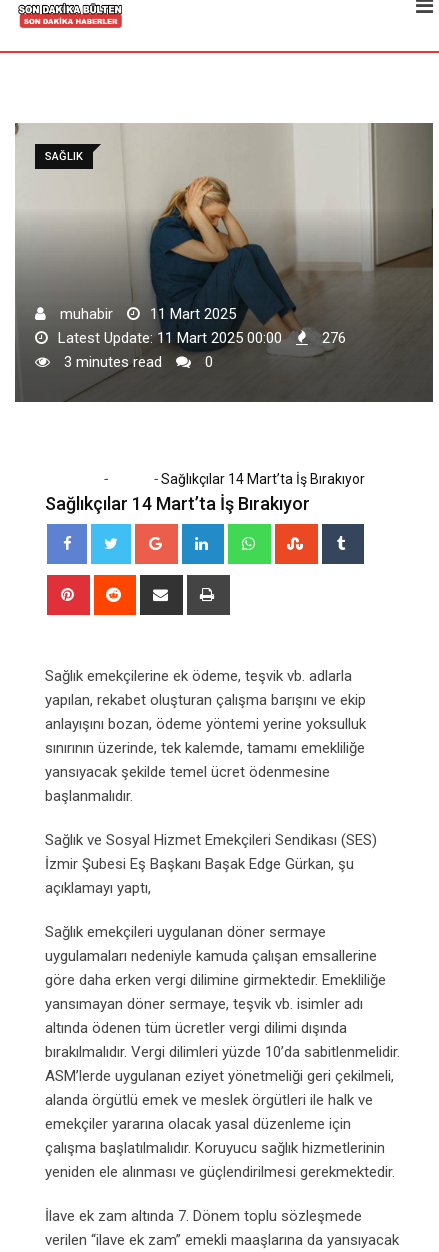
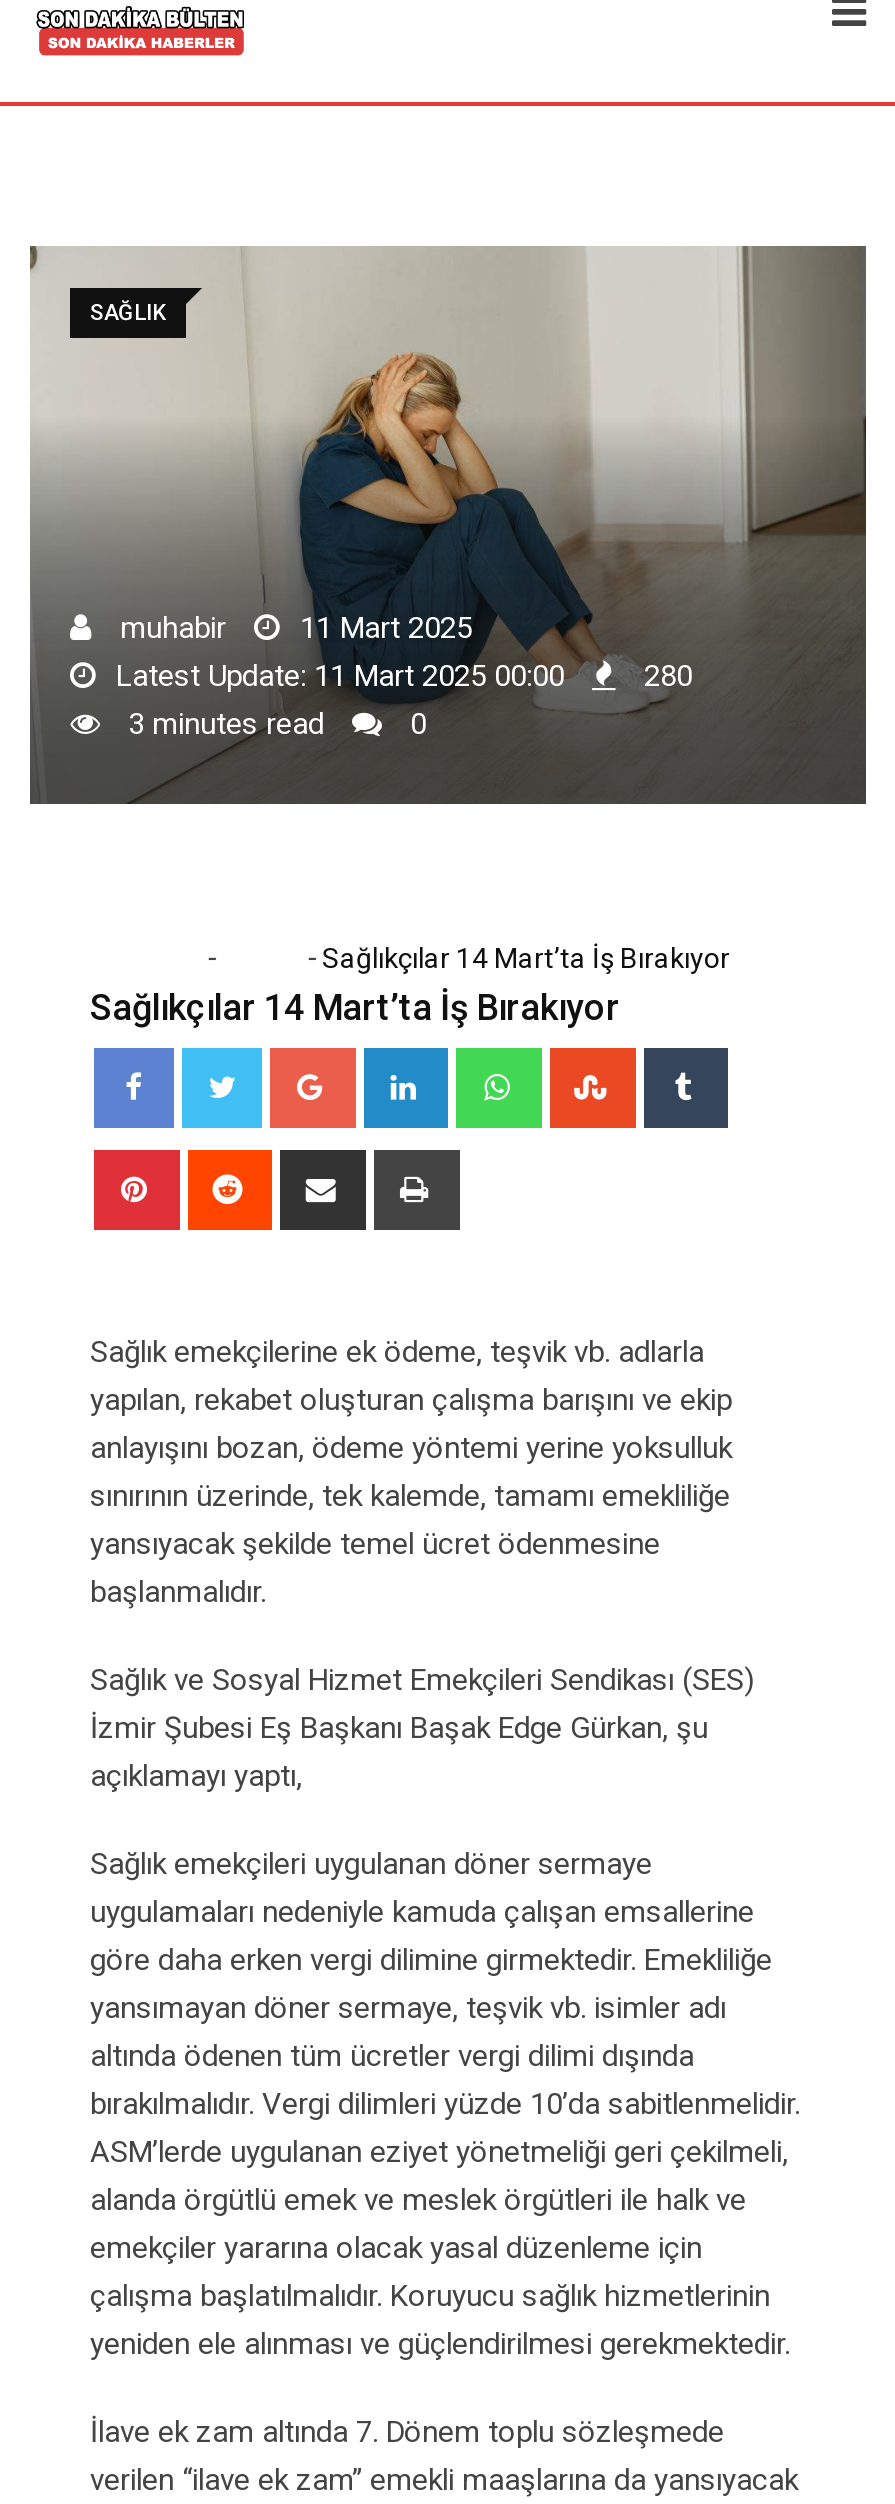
[58,329,346,347] Latest Update: 11 Mart 2025 00:00 276 -> [116,658,692,694] Latest Update: 11 Mart 2025 00:00 280

